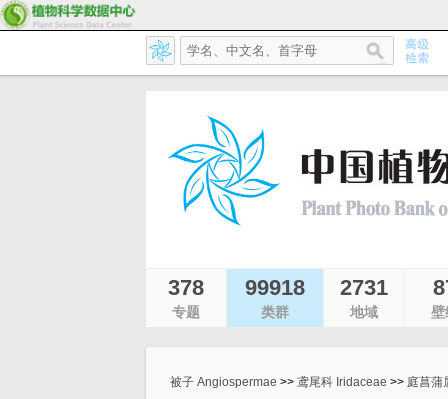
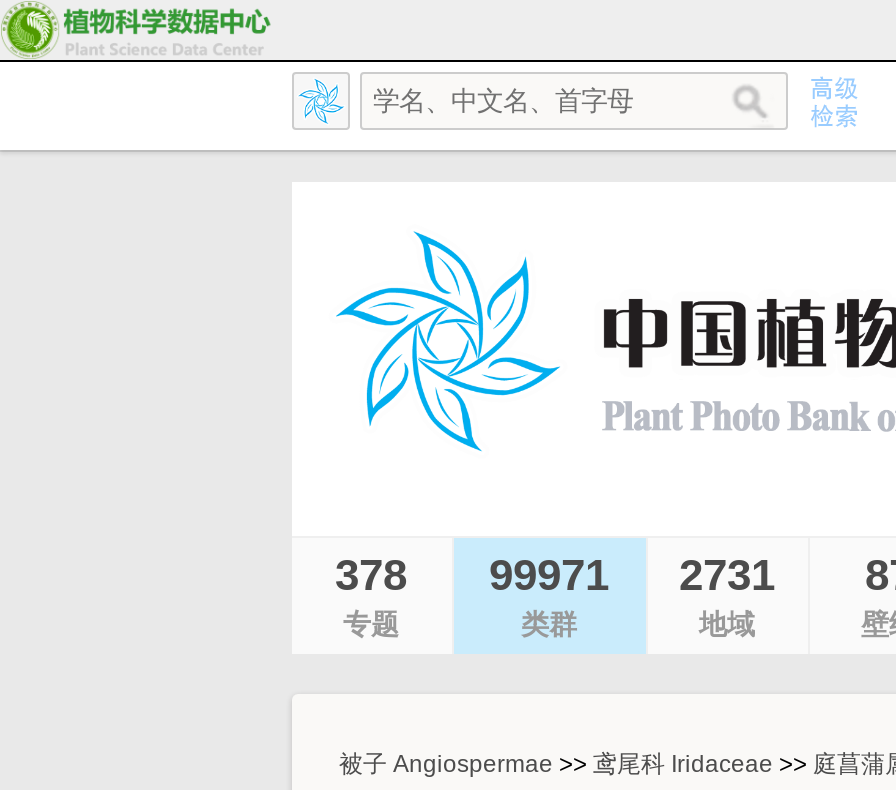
[244,275,304,300] 99918 -> [489,550,609,600] 99971

